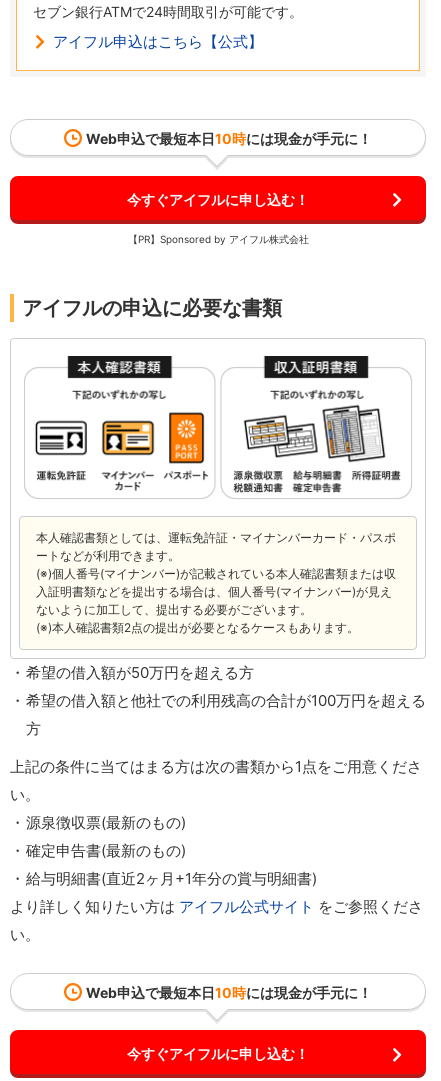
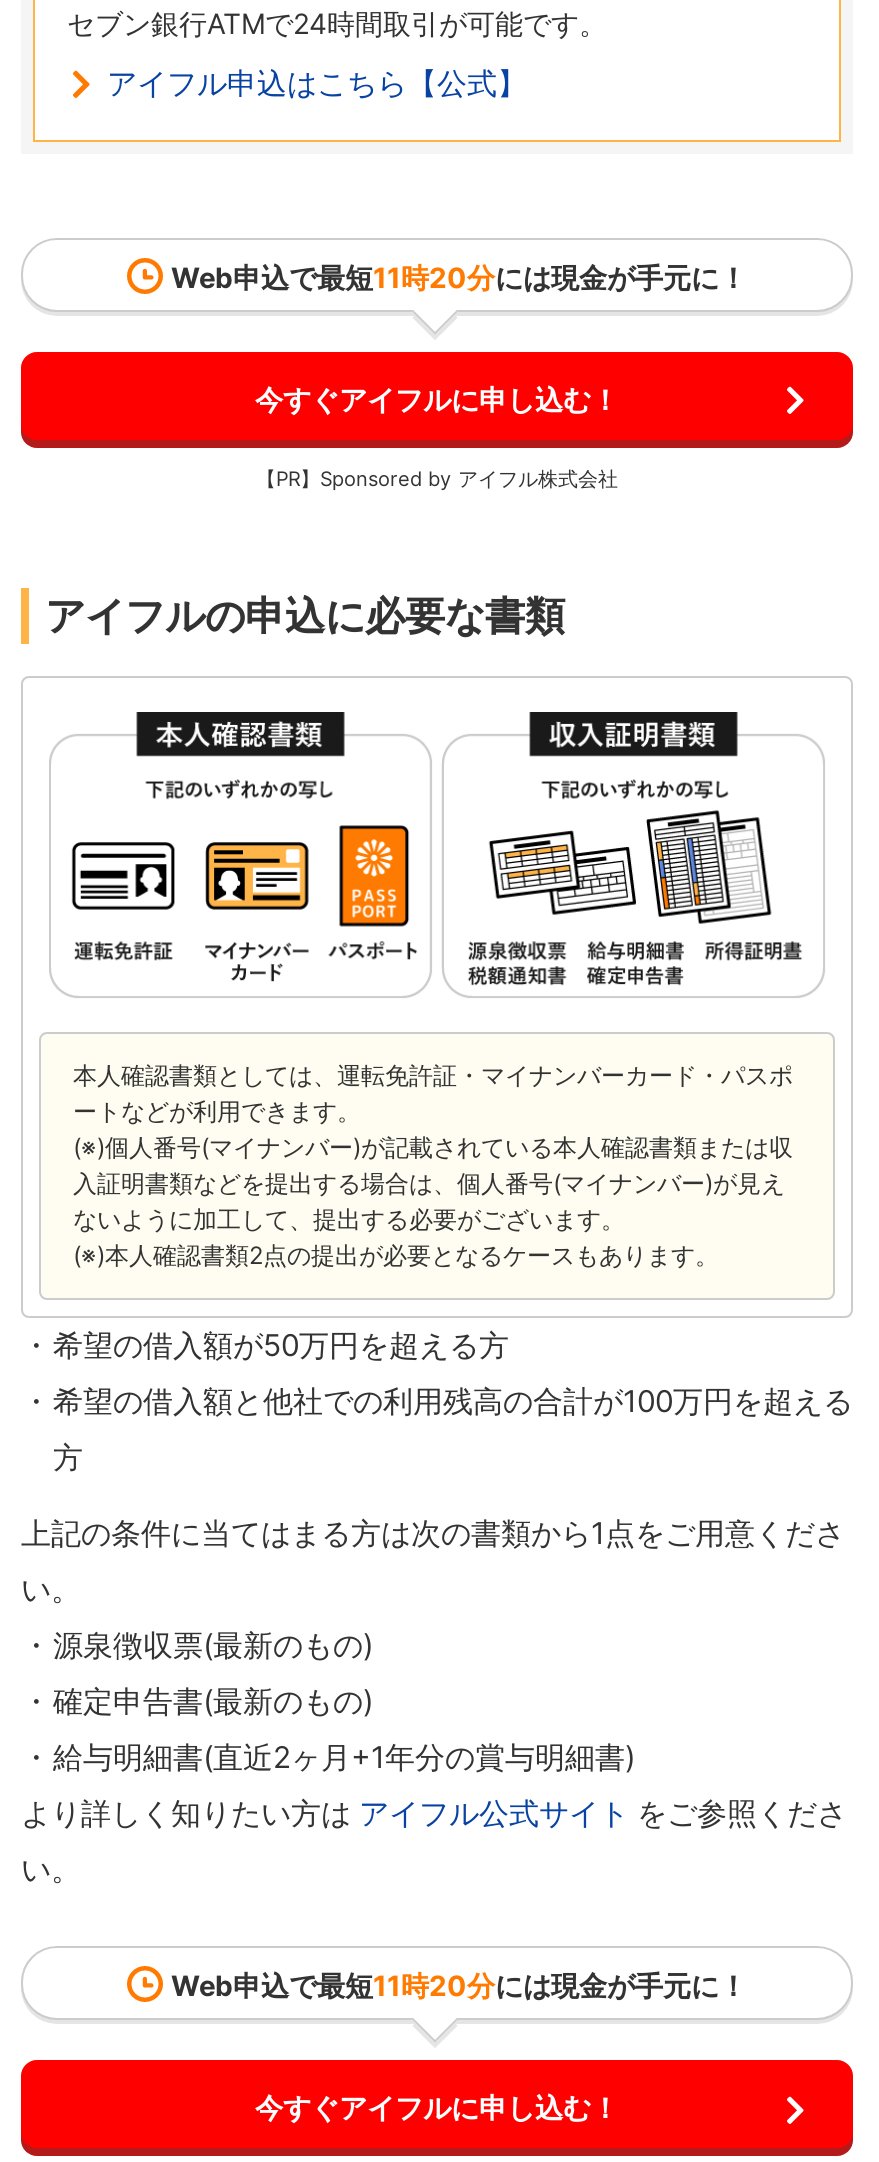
[86,130,372,147] Web申込で最短本日10時には現金が手元に！ -> [171,260,747,294] Web申込で最短11時20分には現金が手元に！
[86,984,372,1001] Web申込で最短本日10時には現金が手元に！ -> [171,1968,747,2002] Web申込で最短11時20分には現金が手元に！

